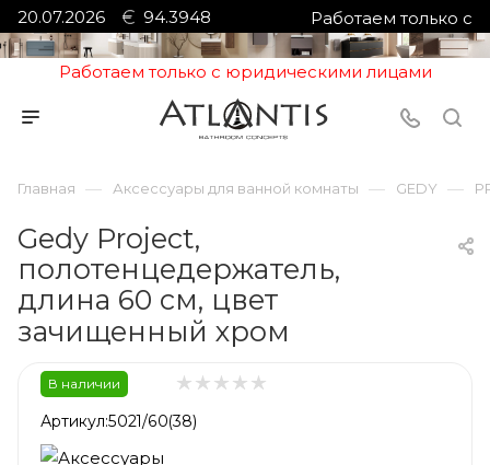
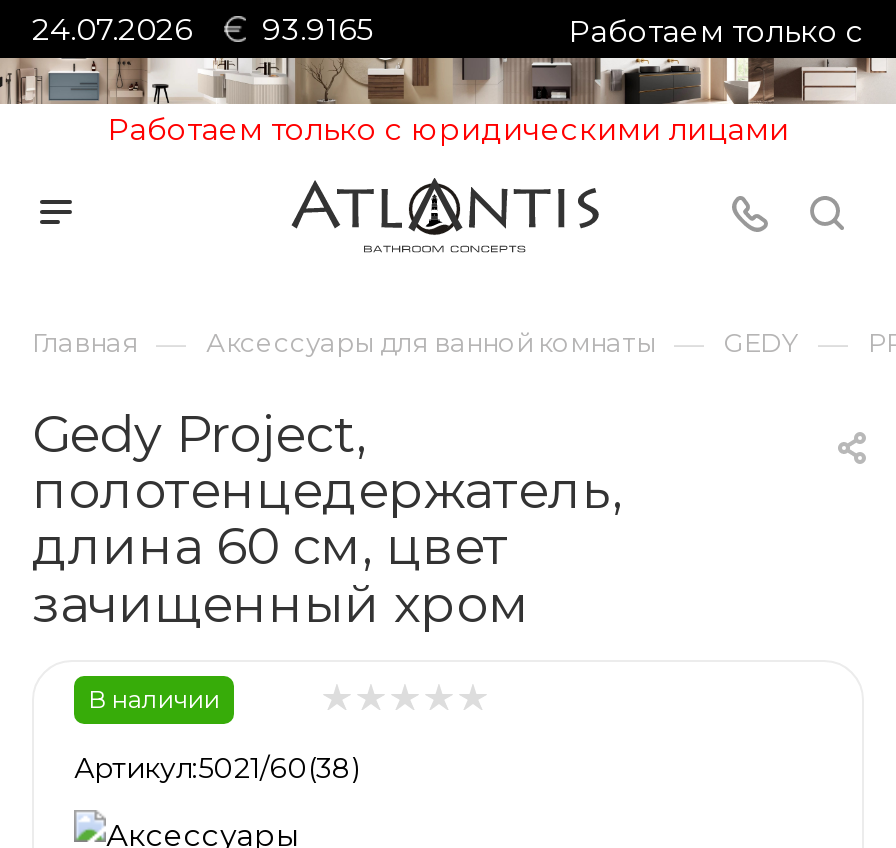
[17,6,105,27] 20.07.2026 -> [32,9,192,47] 24.07.2026
[143,6,211,27] 94.3948 -> [262,9,374,47] 93.9165

